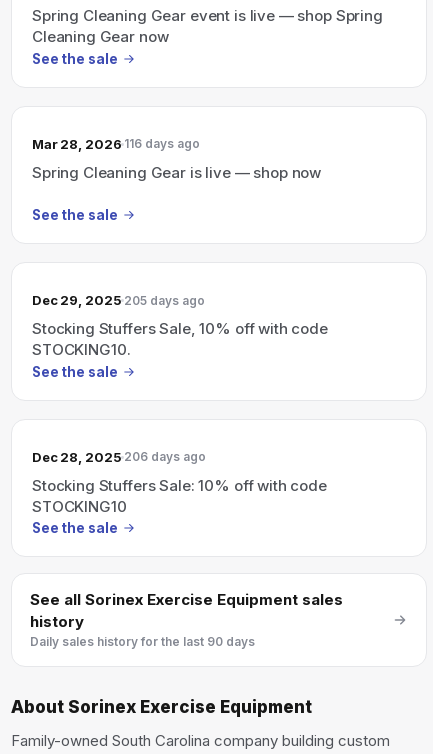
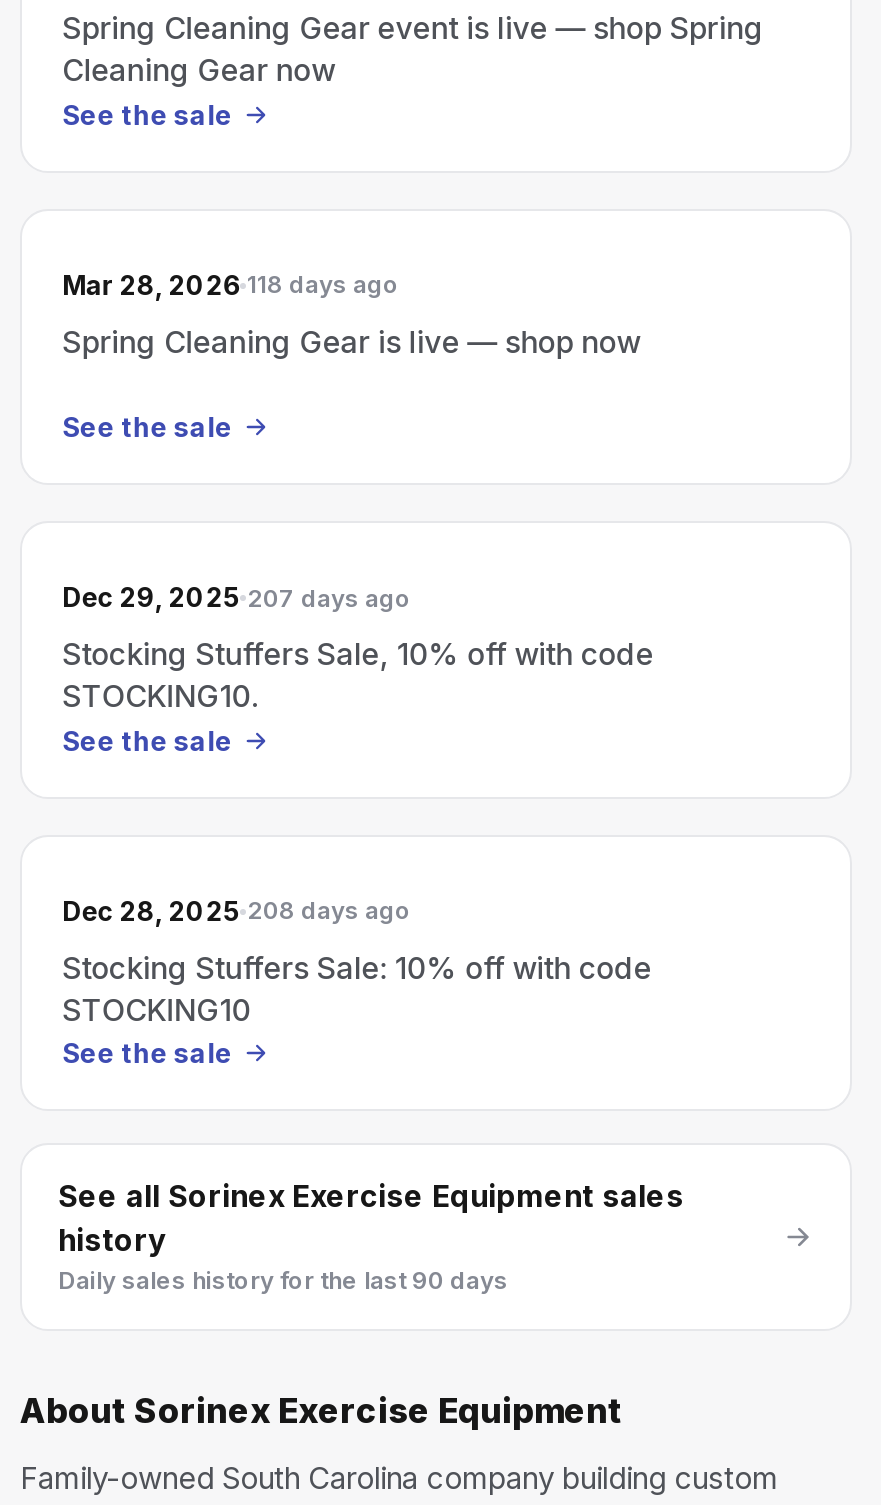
[32,135,200,151] Mar 28, 2026 116 days ago -> [62,268,399,300] Mar 28, 2026 118 days ago
[32,292,205,308] Dec 29, 2025 205 days ago -> [62,581,411,613] Dec 29, 2025 207 days ago
[32,448,206,464] Dec 28, 2025 206 days ago -> [62,894,411,926] Dec 28, 2025 208 days ago

